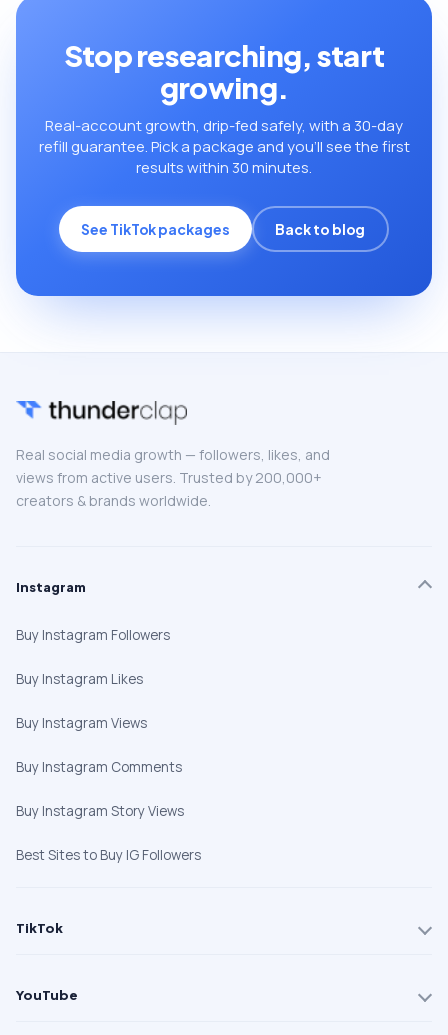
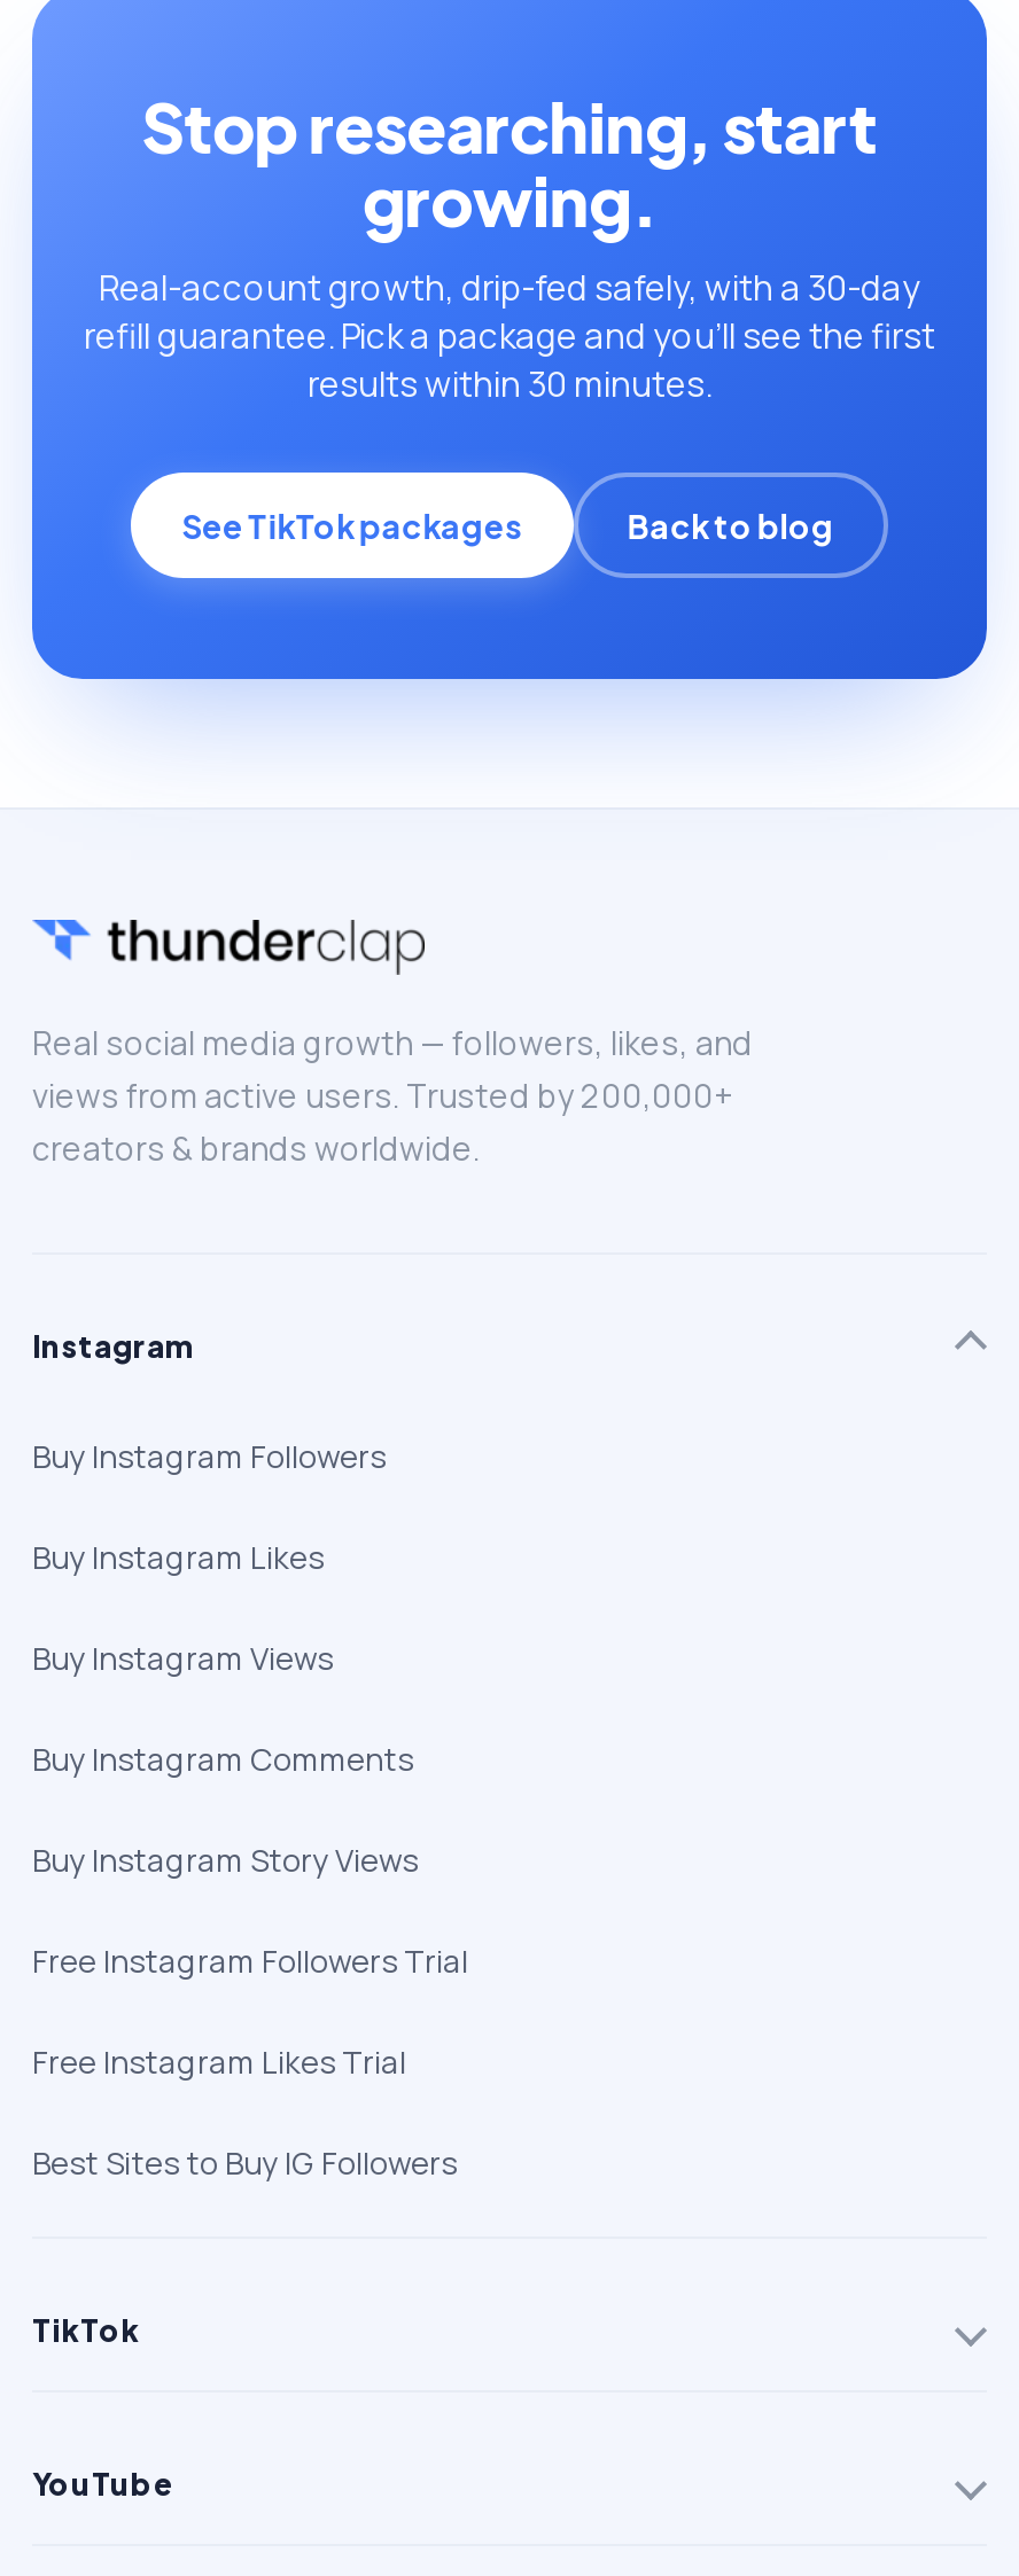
none -> [32,1941,468,2083] Free Instagram Followers Trial | Free Instagram Likes Trial

